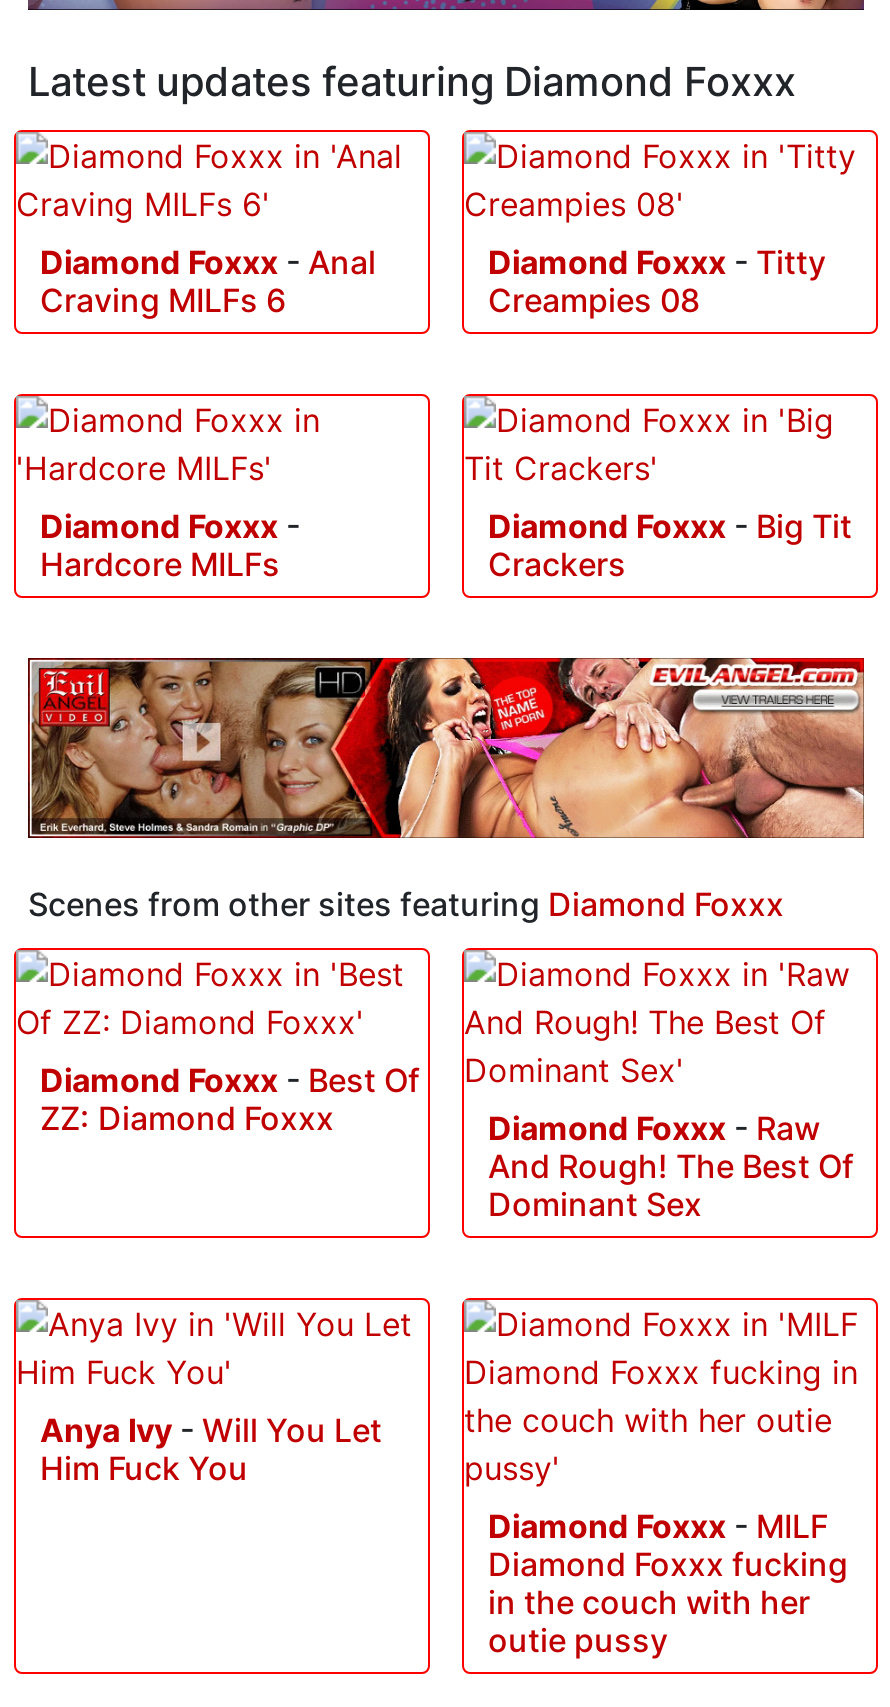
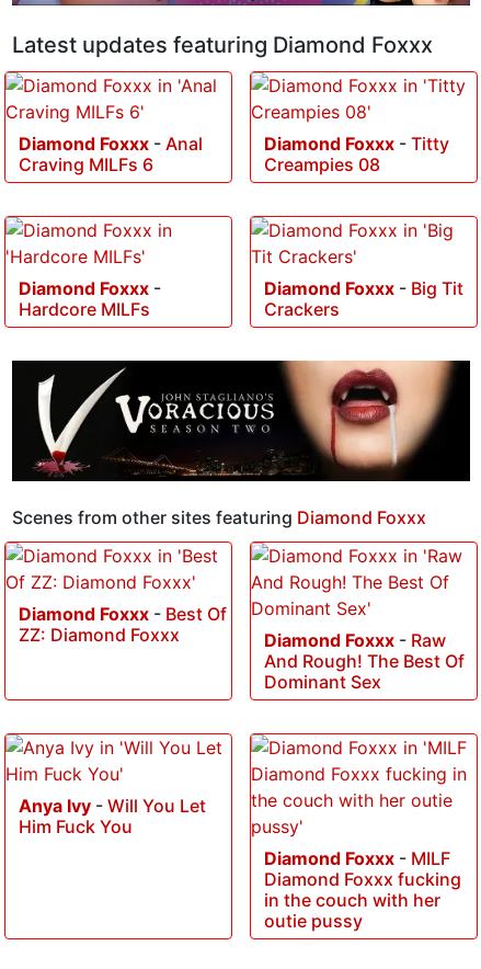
[26,656,866,840] [image] -> [11,360,471,482] [image]

